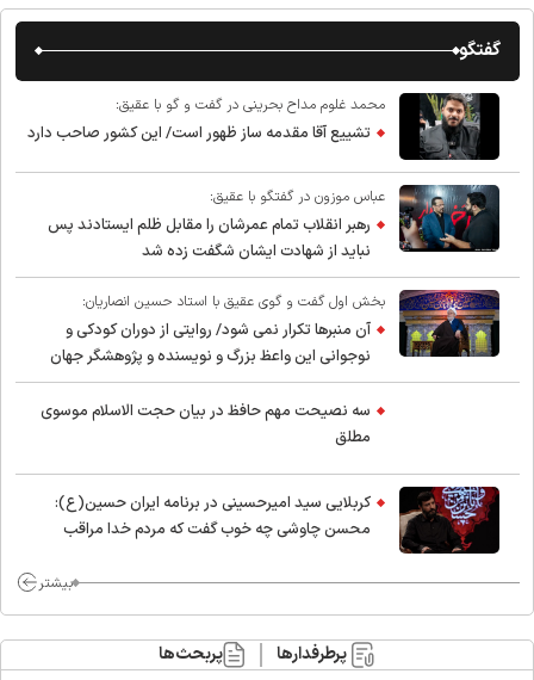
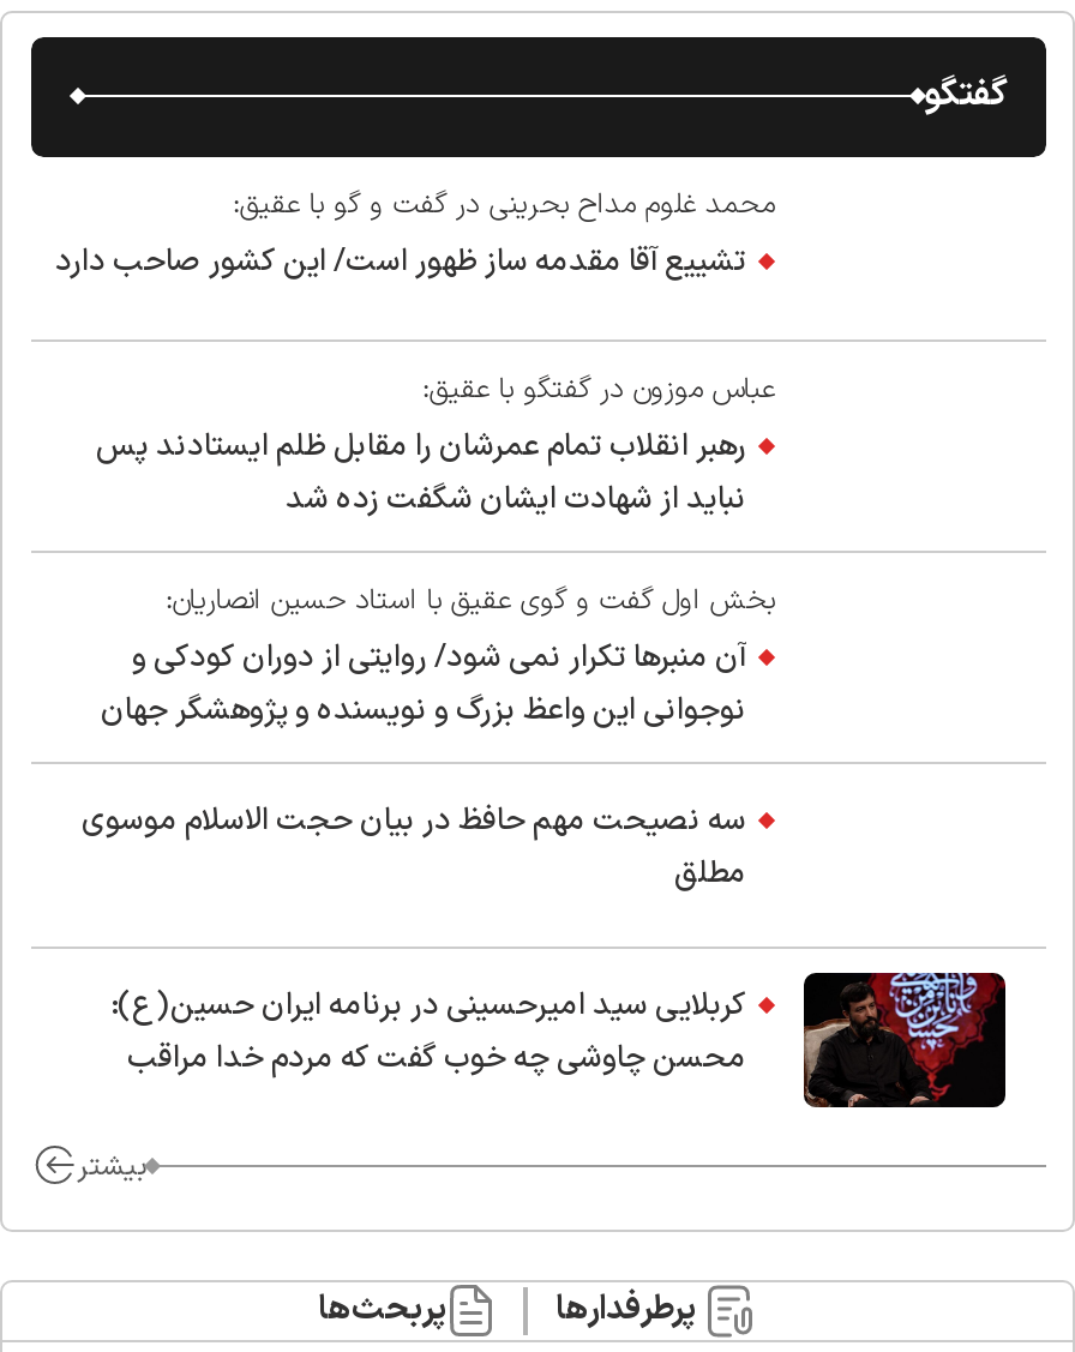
[398,92,501,161] [image] -> none
[398,184,501,253] [image] -> none
[398,289,501,358] [image] -> none

